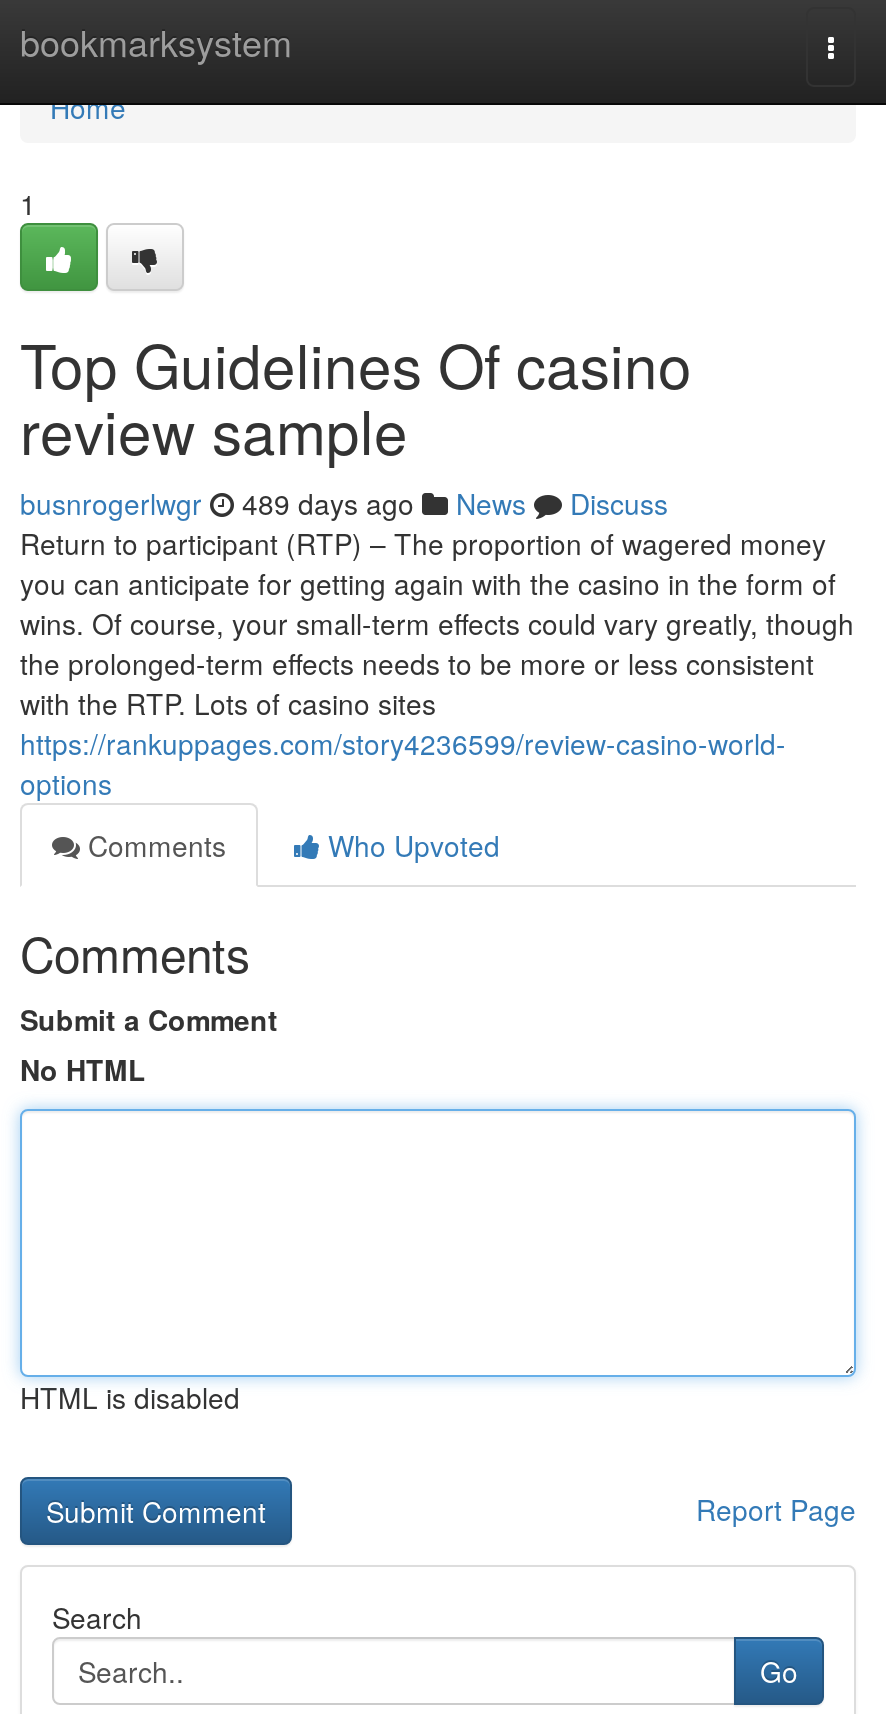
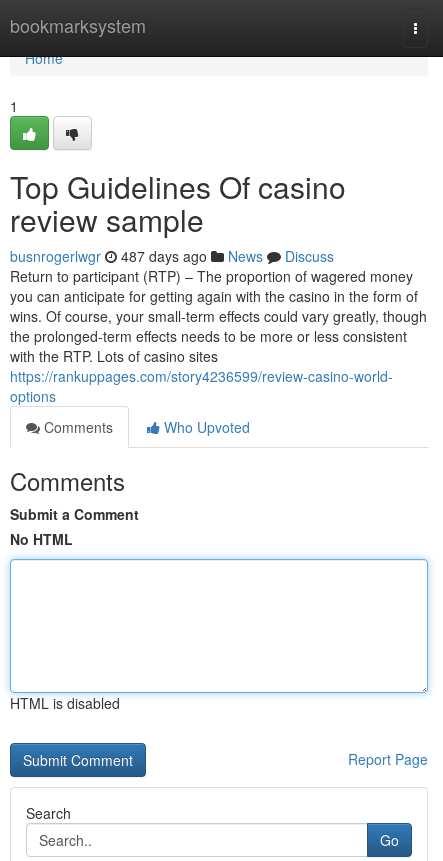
[20,483,668,523] busnrogerlwgr 489 days ago News Discuss -> [10,246,334,266] busnrogerlwgr 487 days ago News Discuss

